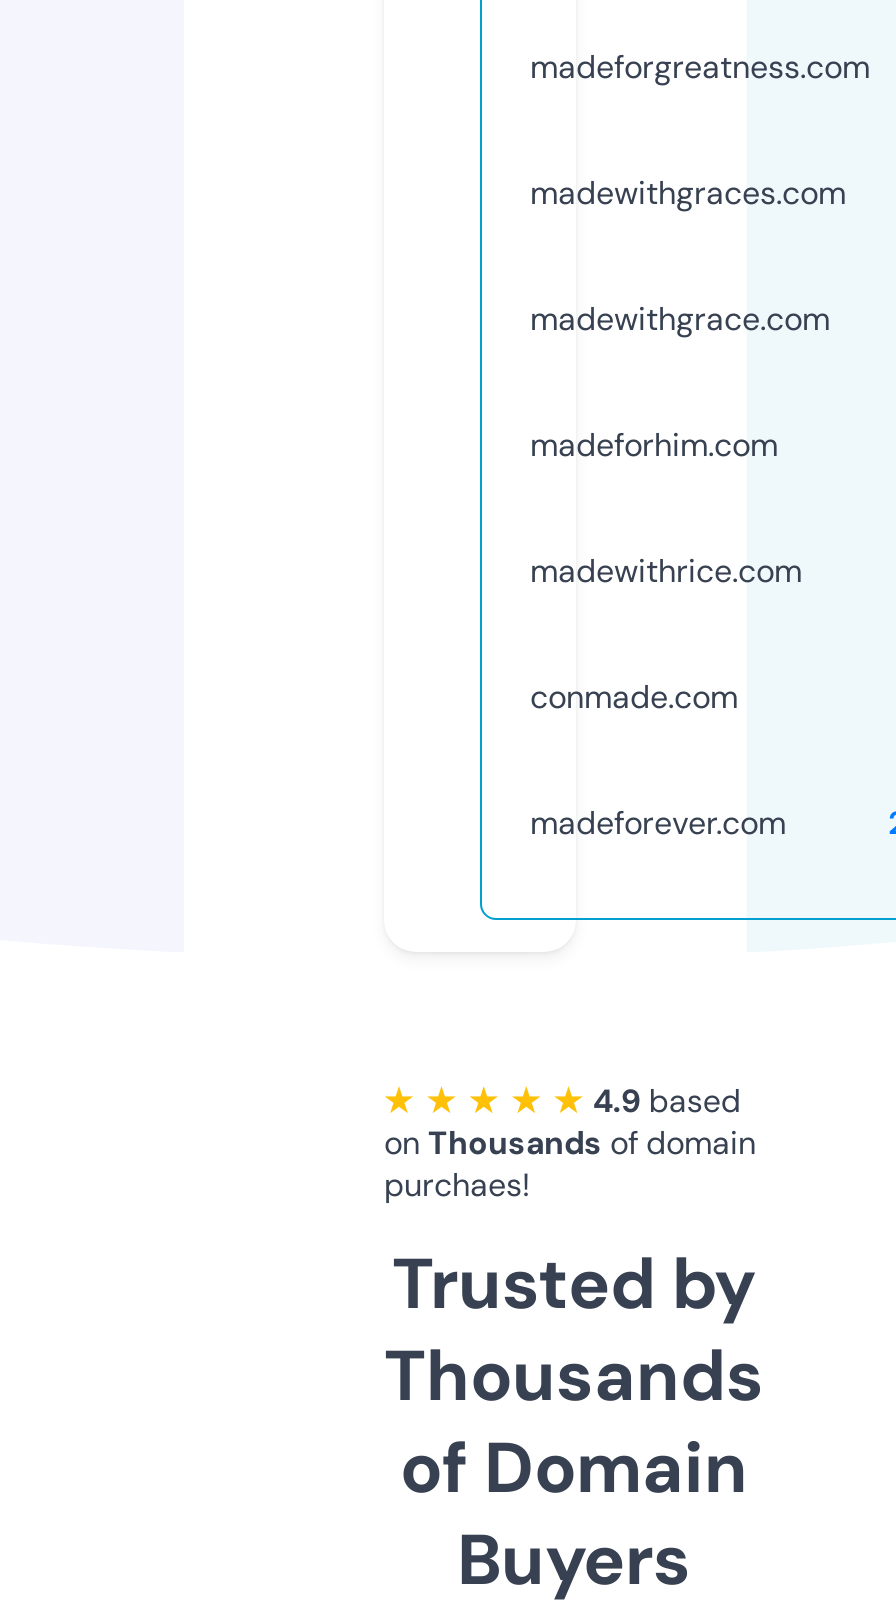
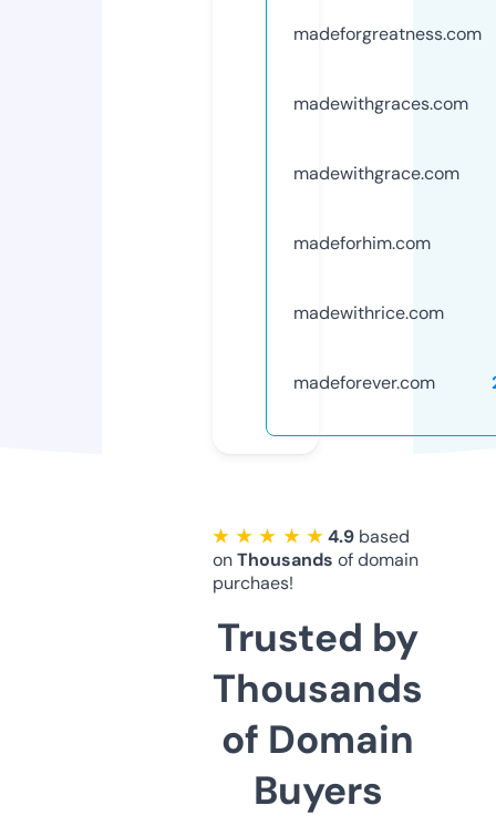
[530,676,738,718] conmade.com -> none

